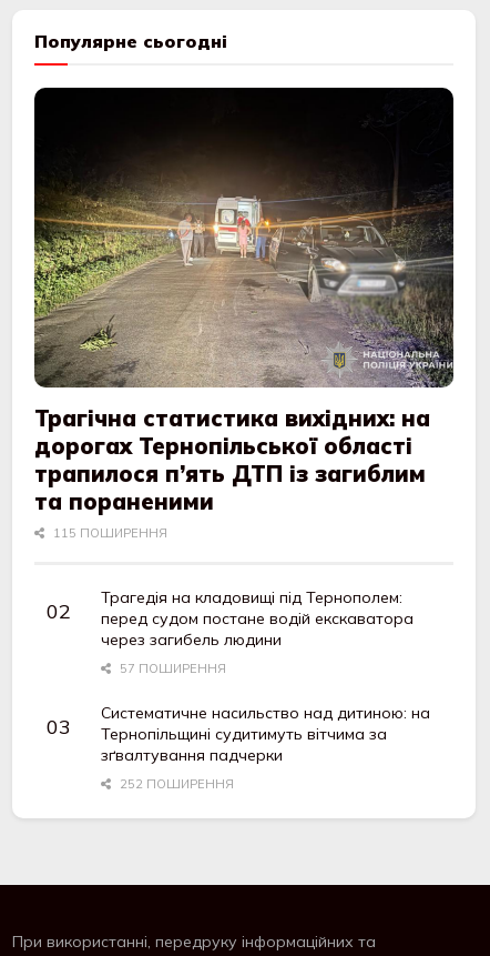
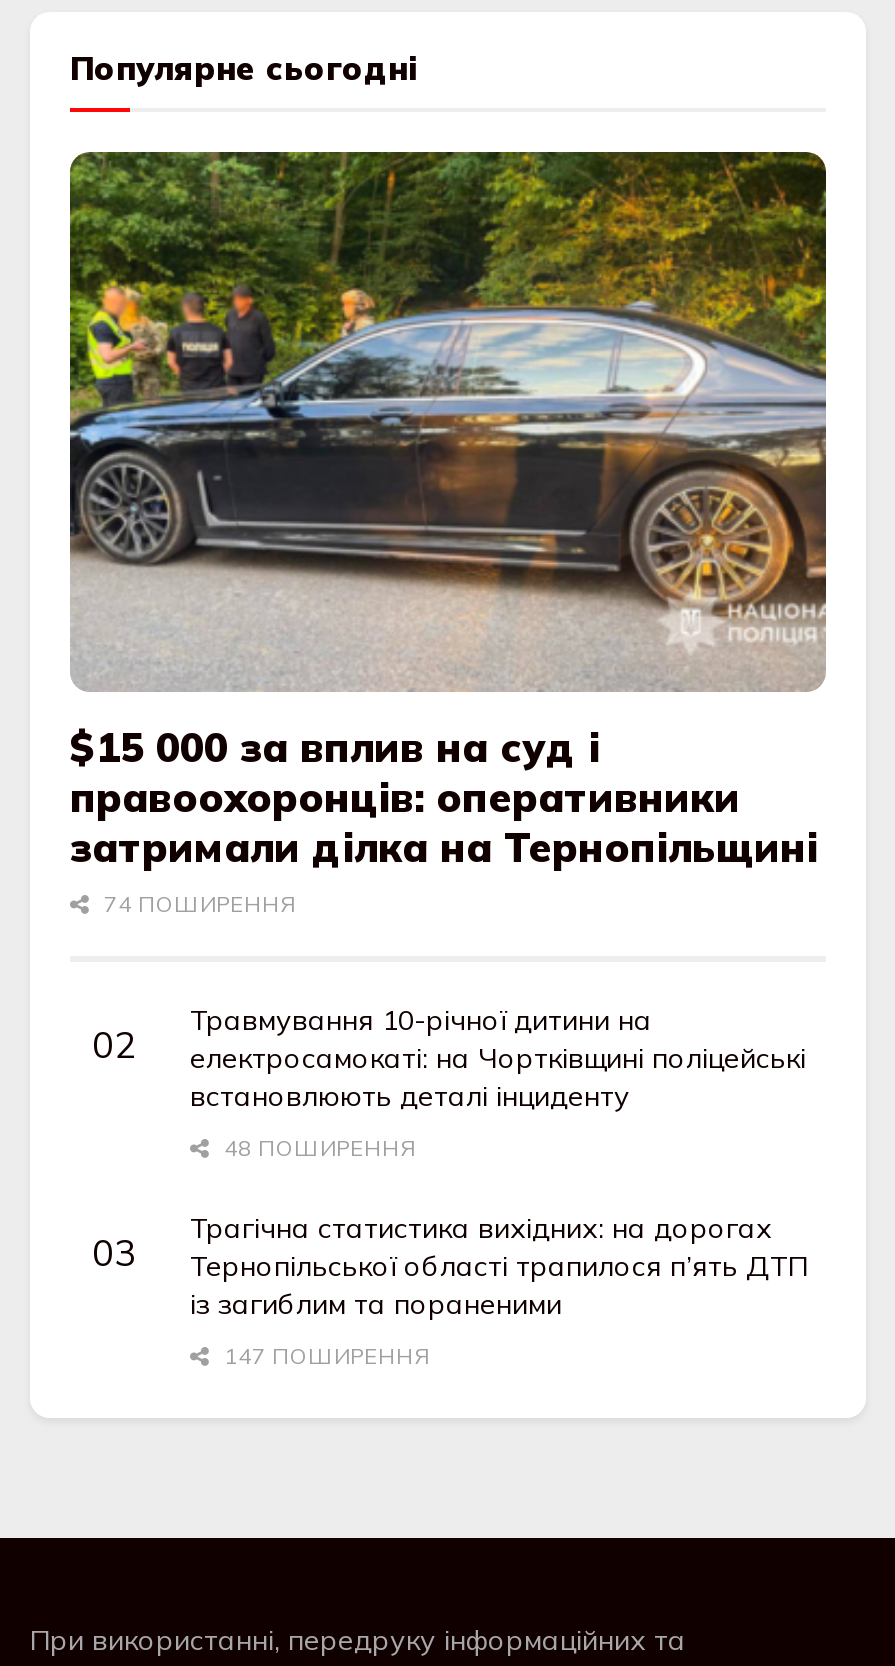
[33,87,453,541] [image] | Трагічна статистика вихідних: на | дорогах Тернопільської області | трапилося п’ять ДТП із загиблим | та пораненими | 115 ПОШИРЕННЯ -> [68,150,828,919] [image] | $15 000 за вплив на суд і | правоохоронців: оперативники | затримали ділка на Тернопільщині | 74 ПОШИРЕННЯ
[101,588,414,650] Трагедія на кладовищі під Тернополем: | перед судом постане водій екскаватора | через загибель людини -> [190,1003,806,1115] Травмування 10-річної дитини на | електросамокаті: на Чортківщині поліцейські | встановлюють деталі інциденту
[116,661,226,677] 57 ПОШИРЕННЯ -> [218,1135,416,1163] 48 ПОШИРЕННЯ
[101,703,430,766] Систематичне насильство над дитиною: на | Тернопільщині судитимуть вітчима за | зґвалтування падчерки -> [190,1211,808,1323] Трагічна статистика вихідних: на дорогах | Тернопільської області трапилося п’ять ДТП | із загиблим та пораненими
[116,777,234,792] 252 ПОШИРЕННЯ -> [218,1343,430,1371] 147 ПОШИРЕННЯ

